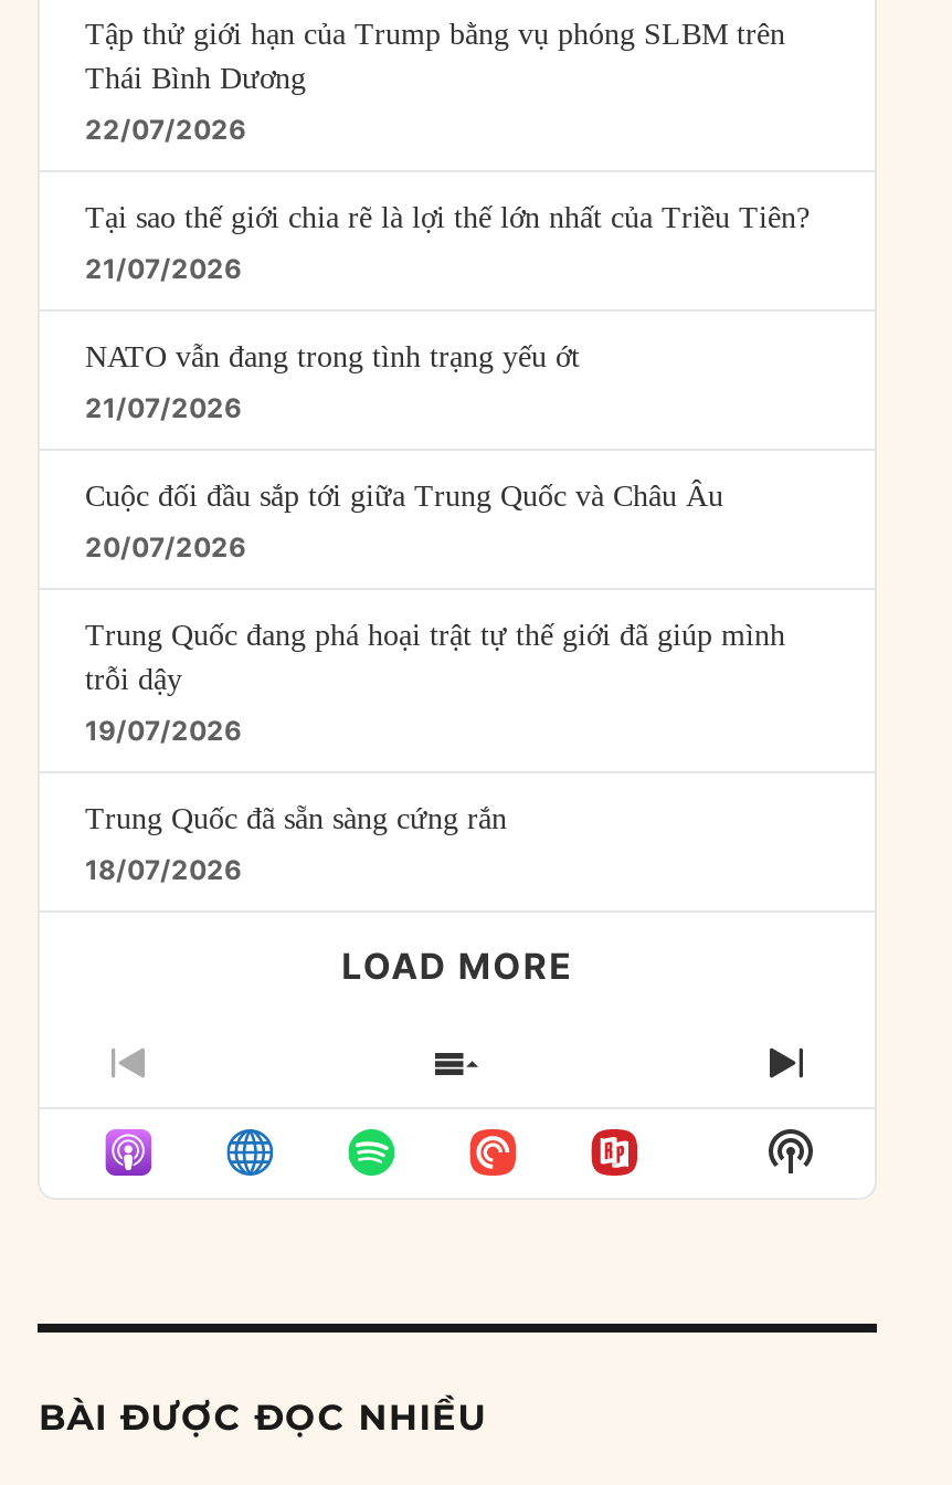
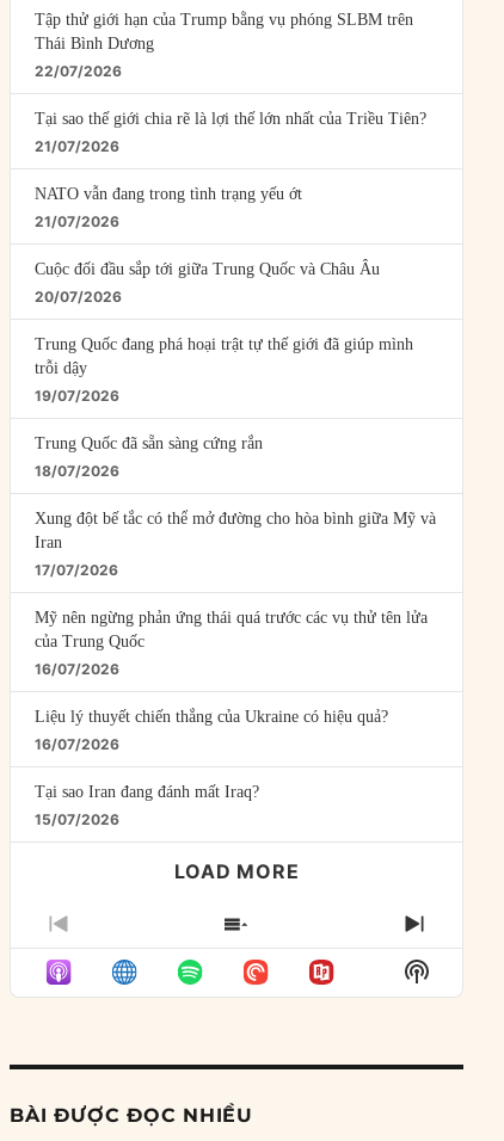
none -> [35,509,437,828] Xung đột bế tắc có thể mở đường cho hòa bình giữa Mỹ và | Iran | 17/07/2026 | Mỹ nên ngừng phản ứng thái quá trước các vụ thử tên lửa | của Trung Quốc | 16/07/2026 | Liệu lý thuyết chiến thắng của Ukraine có hiệu quả? | 16/07/2026 | Tại sao Iran đang đánh mất Iraq? | 15/07/2026

